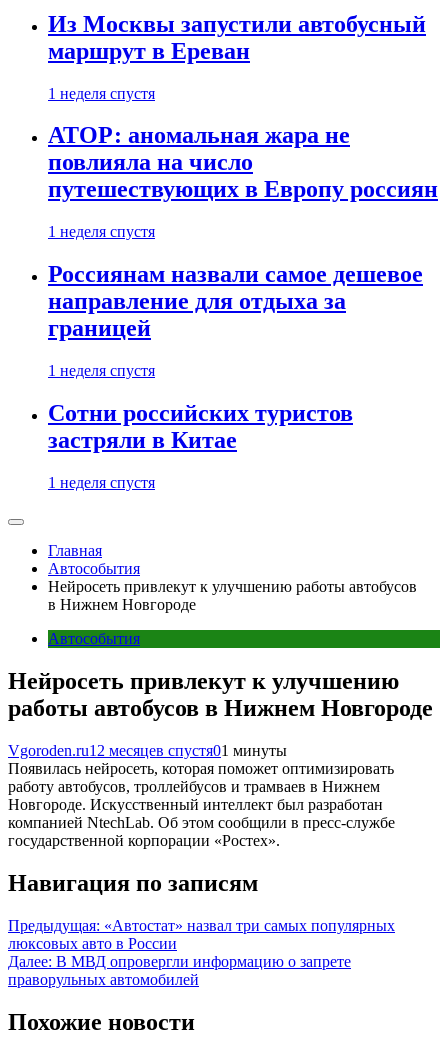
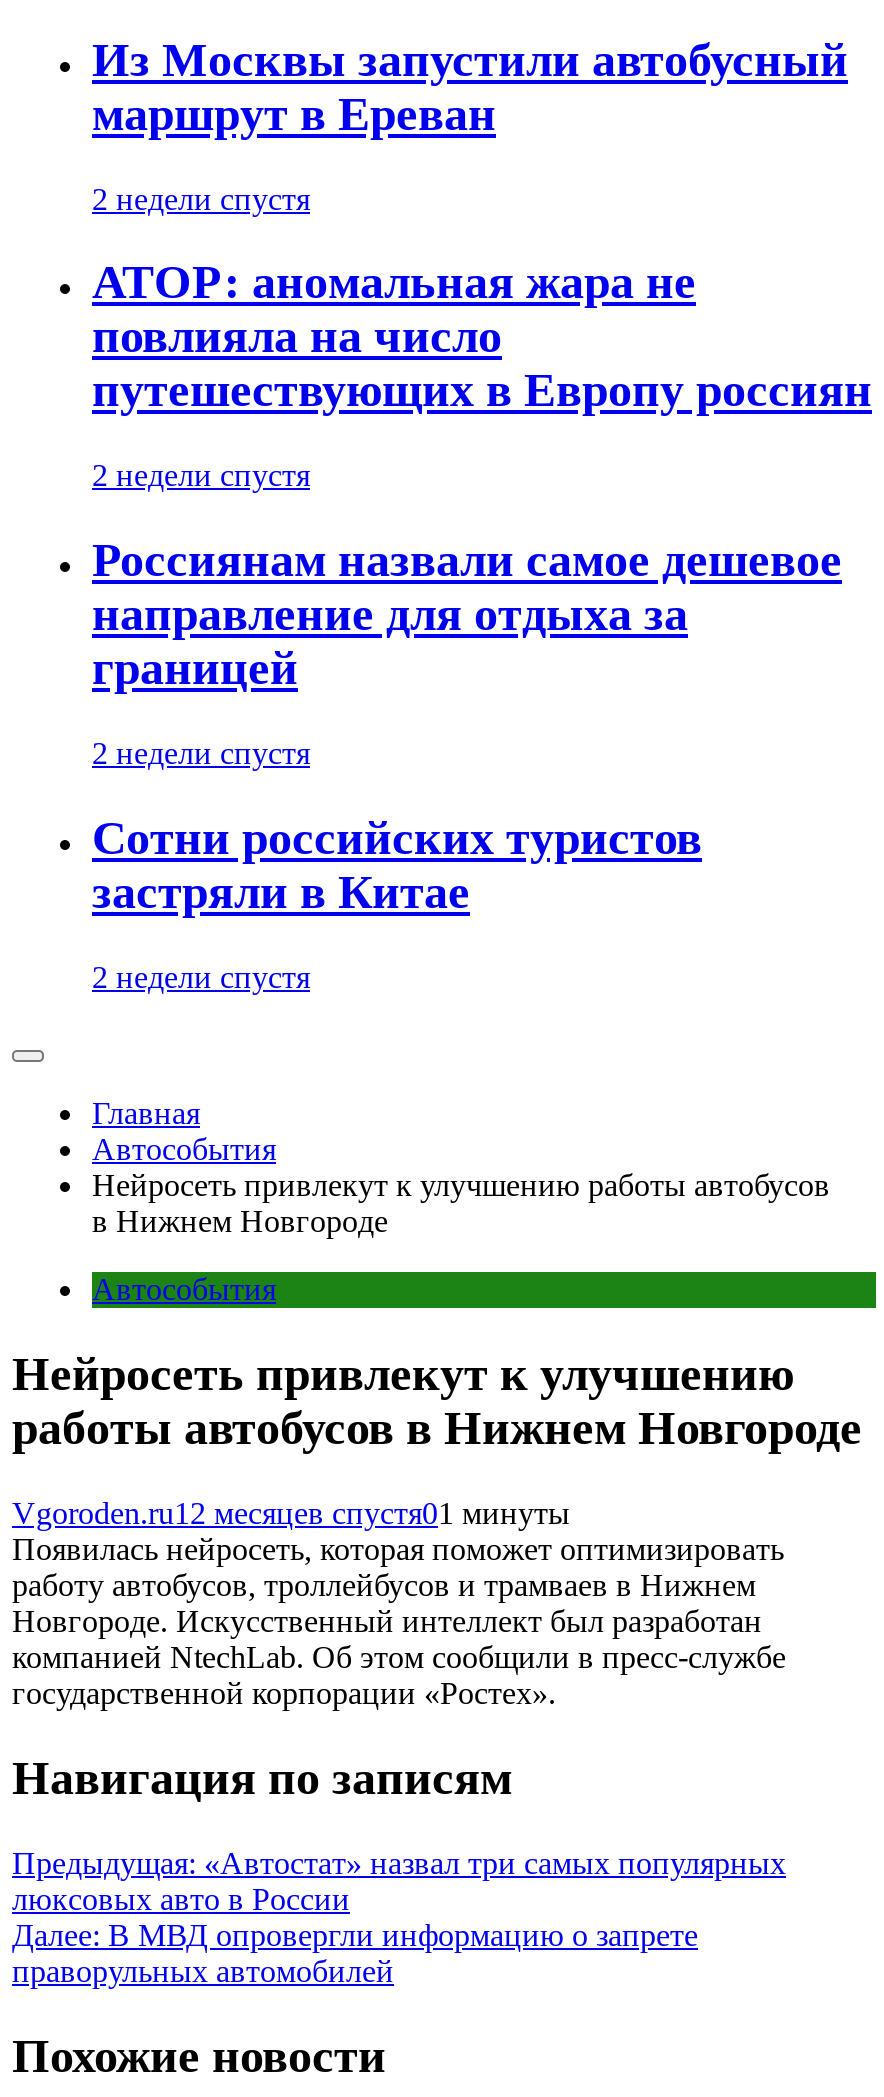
[48,85,155,102] 1 неделя спустя -> [92,181,310,215] 2 недели спустя
[48,223,155,240] 1 неделя спустя -> [92,459,310,493] 2 недели спустя
[48,362,155,379] 1 неделя спустя -> [92,736,310,770] 2 недели спустя
[48,474,155,491] 1 неделя спустя -> [92,960,310,994] 2 недели спустя

